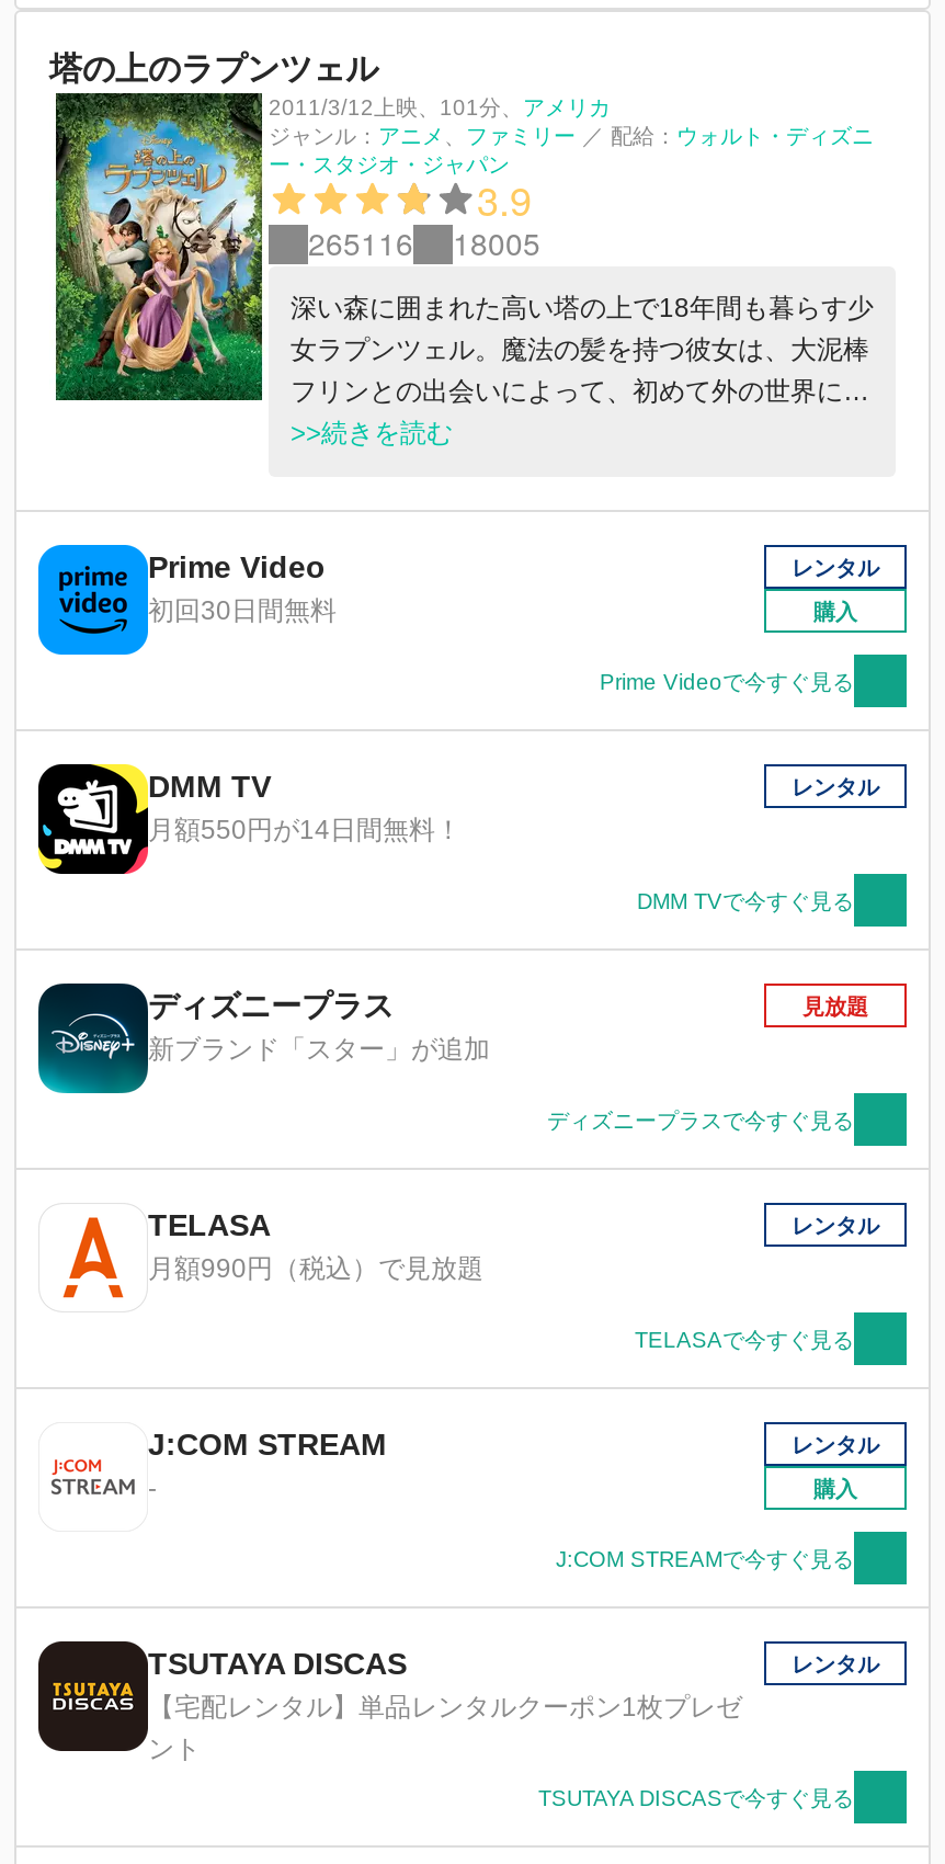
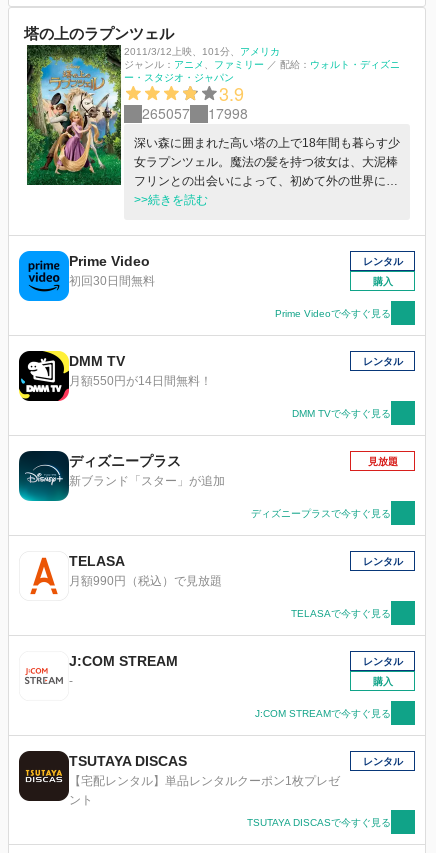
[308,220,413,264] 265116 -> [142,103,190,123] 265057
[453,220,540,264] 18005 -> [208,103,248,123] 17998

